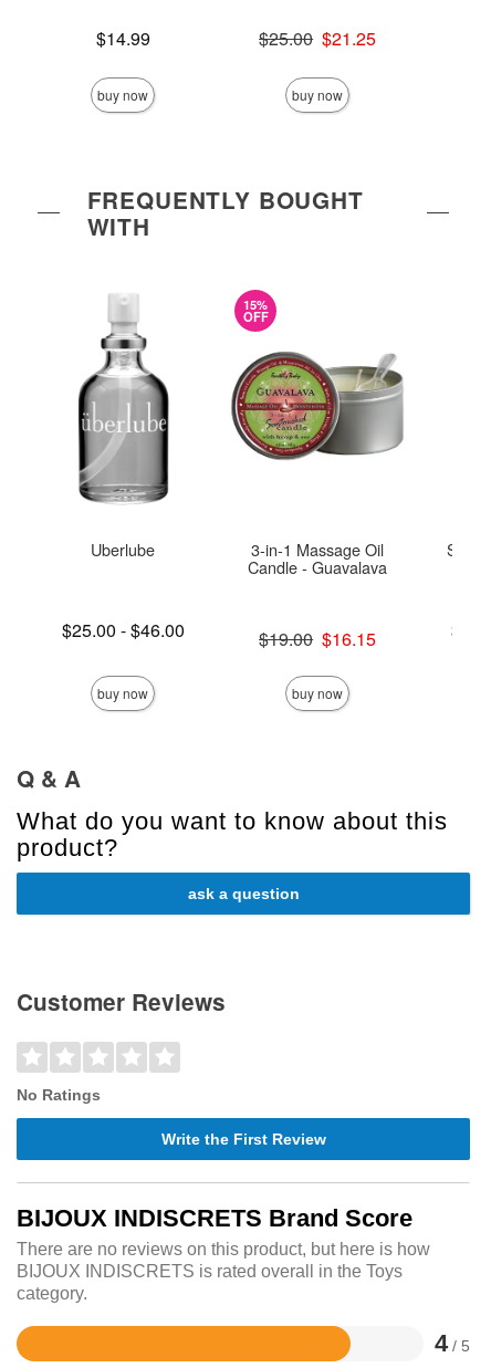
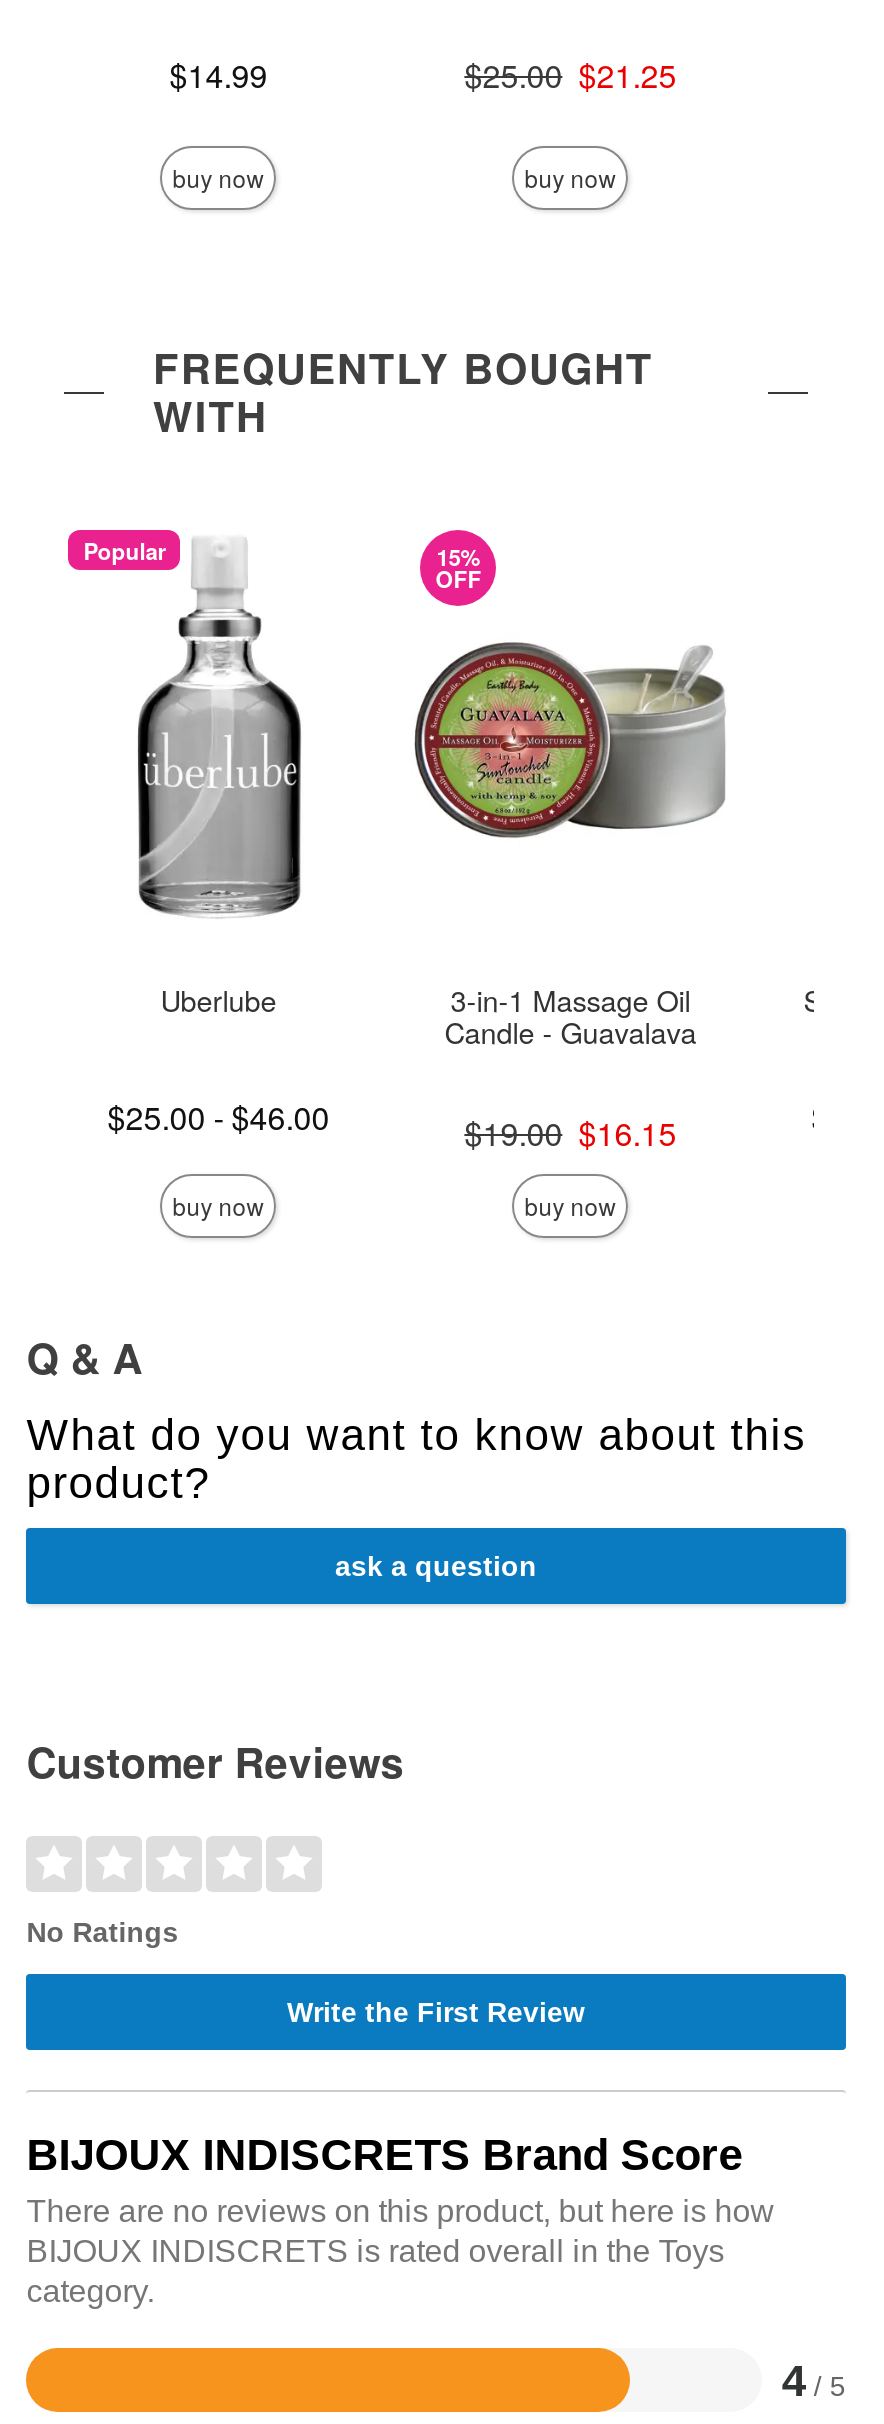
none -> [83,533,165,565] Popular

